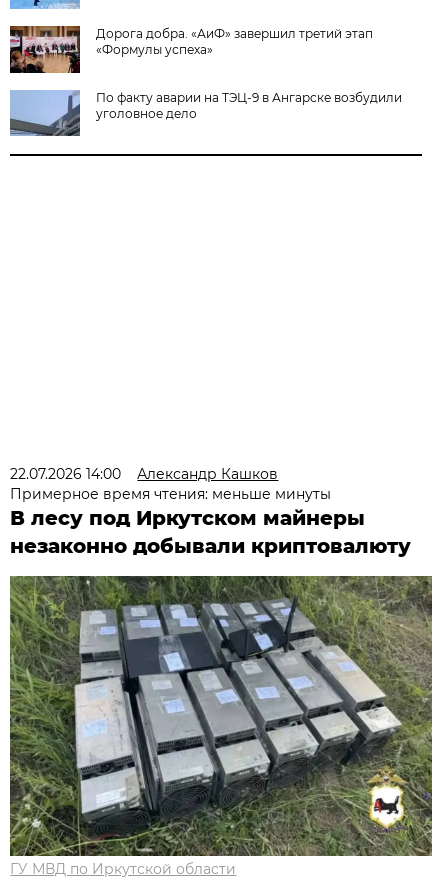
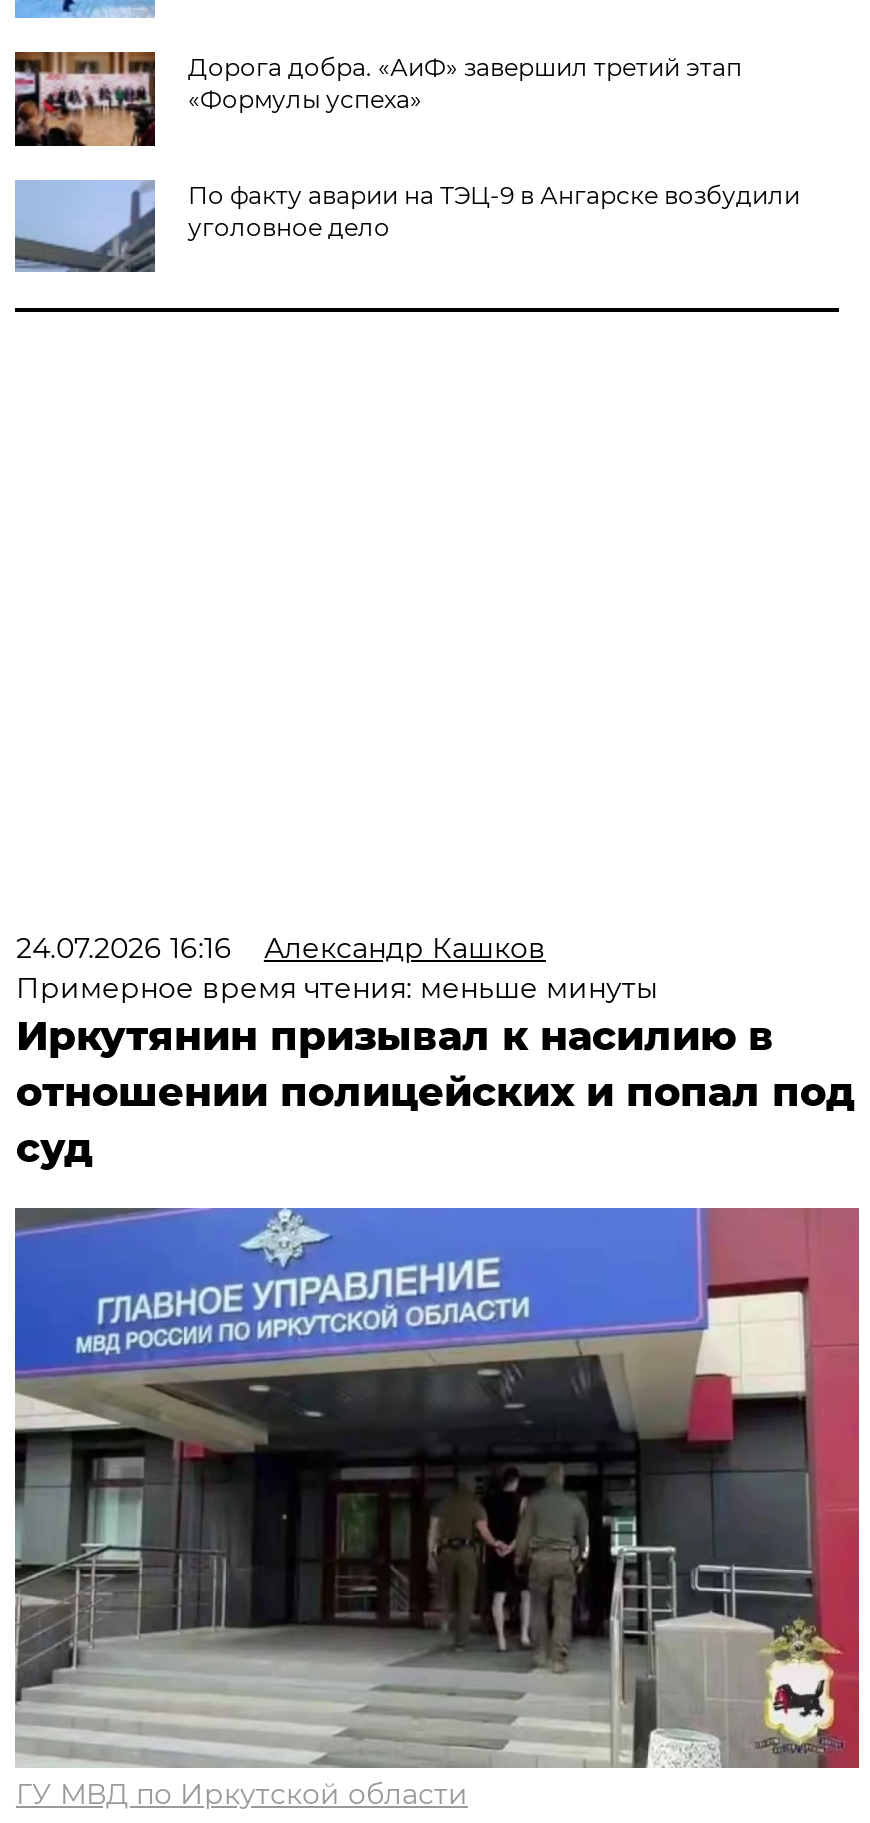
[10,465,278,483] 22.07.2026 14:00 Александр Кашков -> [16,930,546,966] 24.07.2026 16:16 Александр Кашков
[10,506,411,558] В лесу под Иркутском майнеры | незаконно добывали криптовалюту -> [16,1012,854,1172] Иркутянин призывал к насилию в | отношении полицейских и попал под | суд
[9,575,433,857] [image] -> [13,1206,859,1768] [image]

